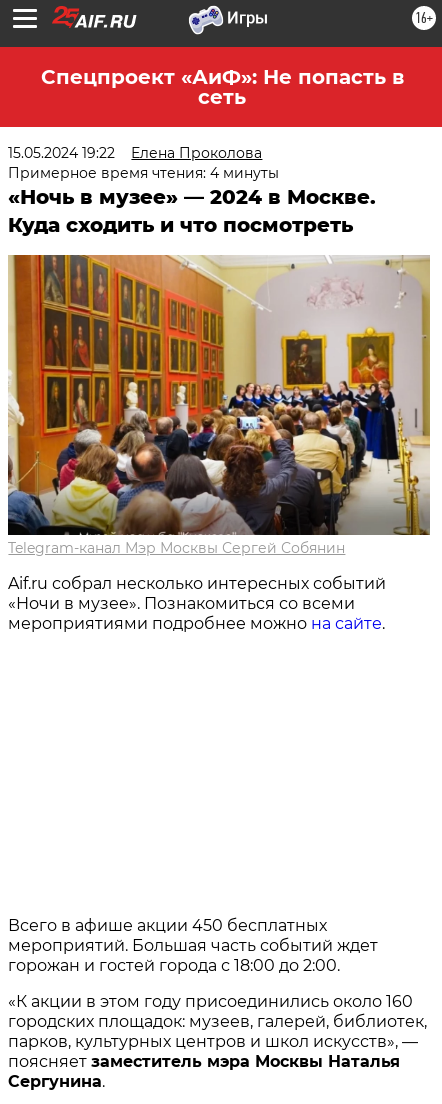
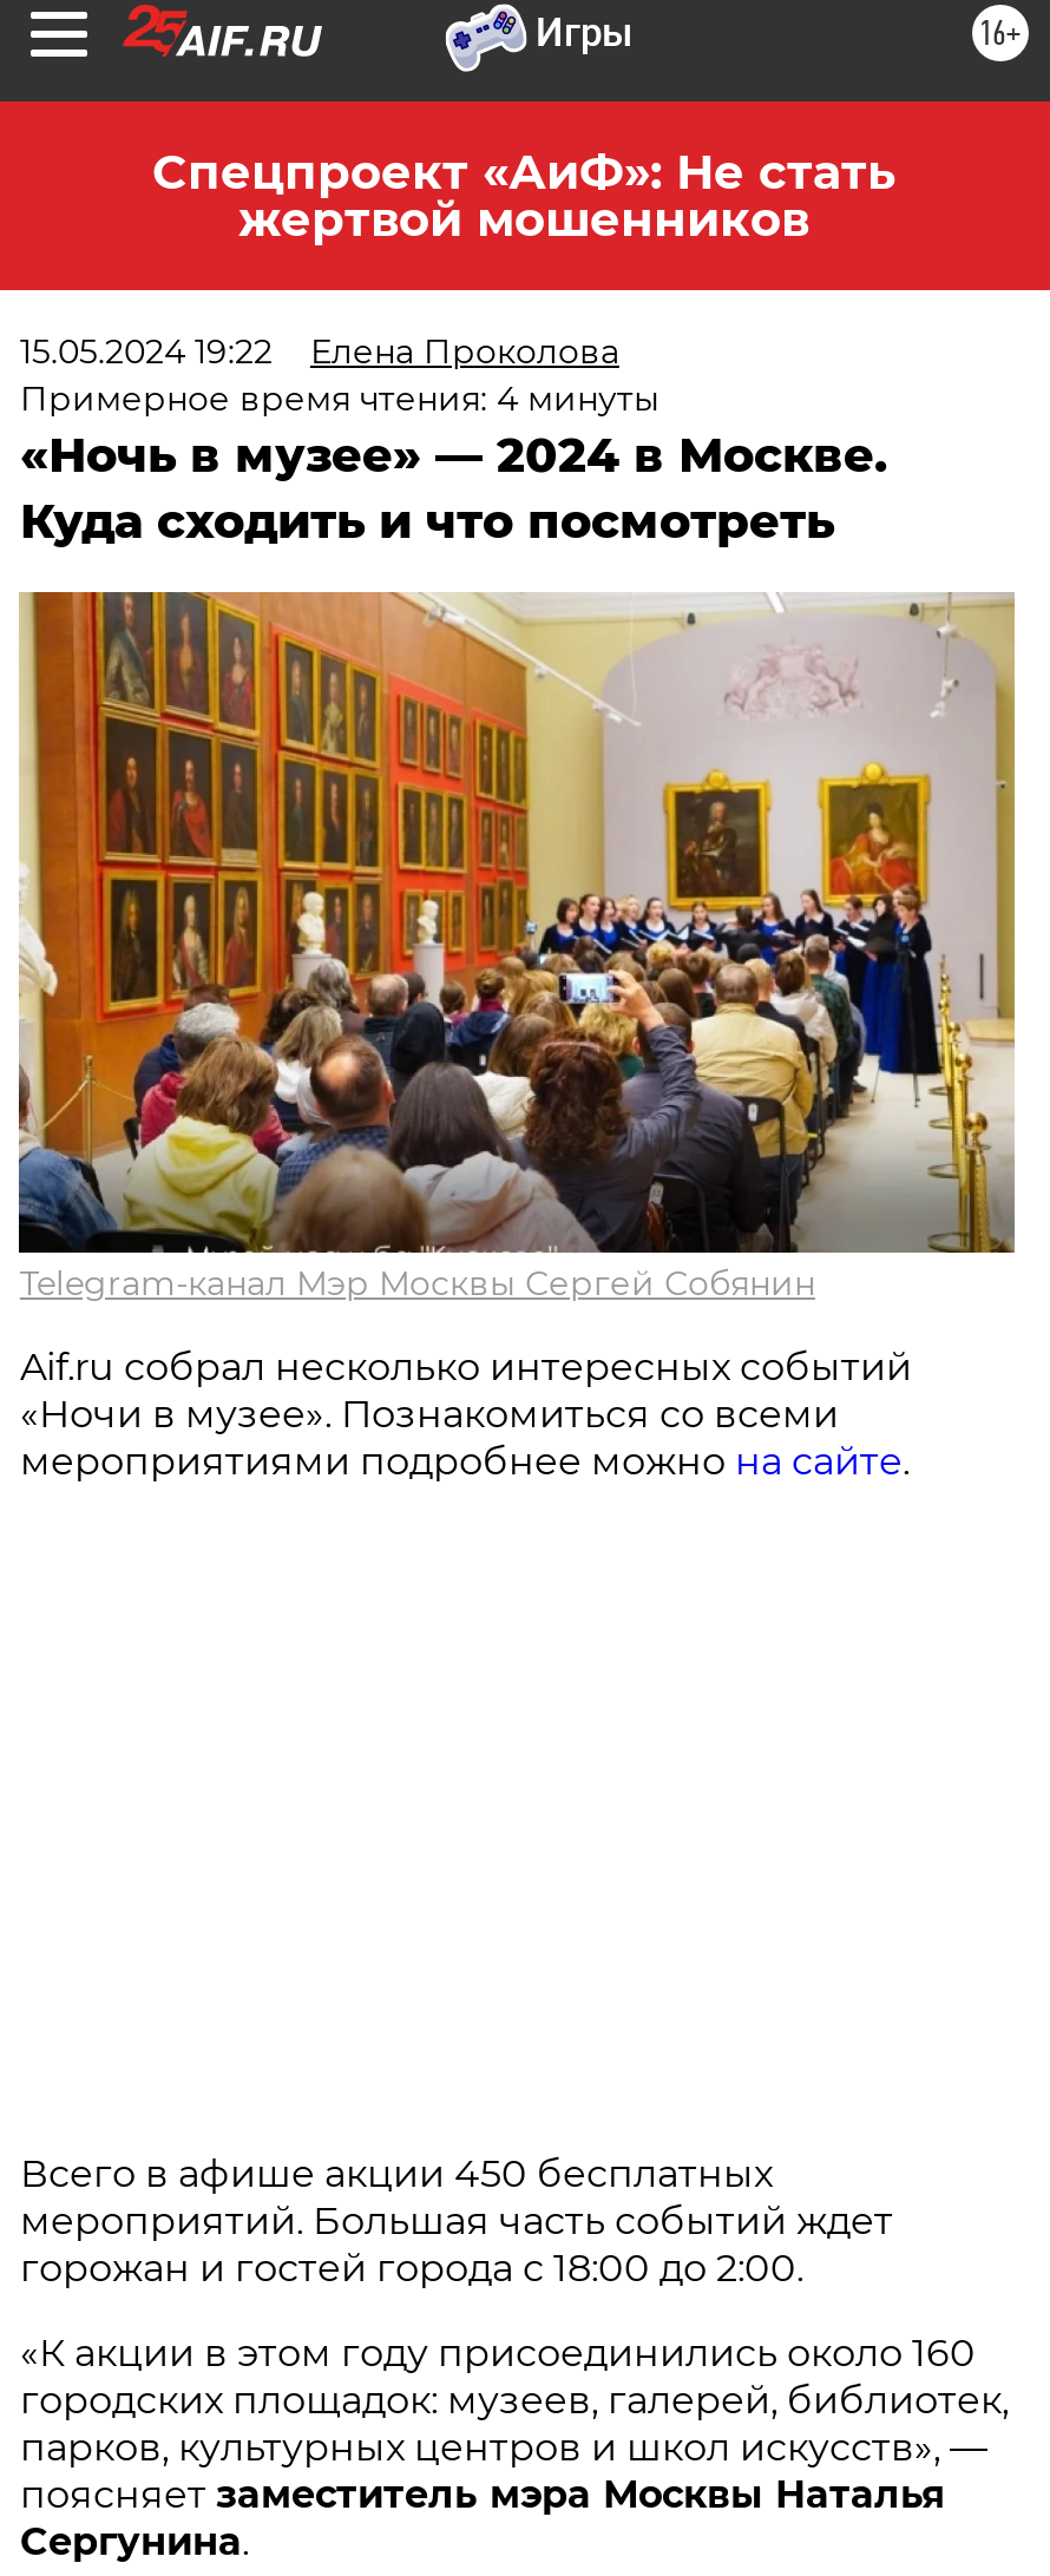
[40,65,403,109] Спецпроект «АиФ»: Не попасть в | сеть -> [152,144,895,248] Спецпроект «АиФ»: Не стать | жертвой мошенников

